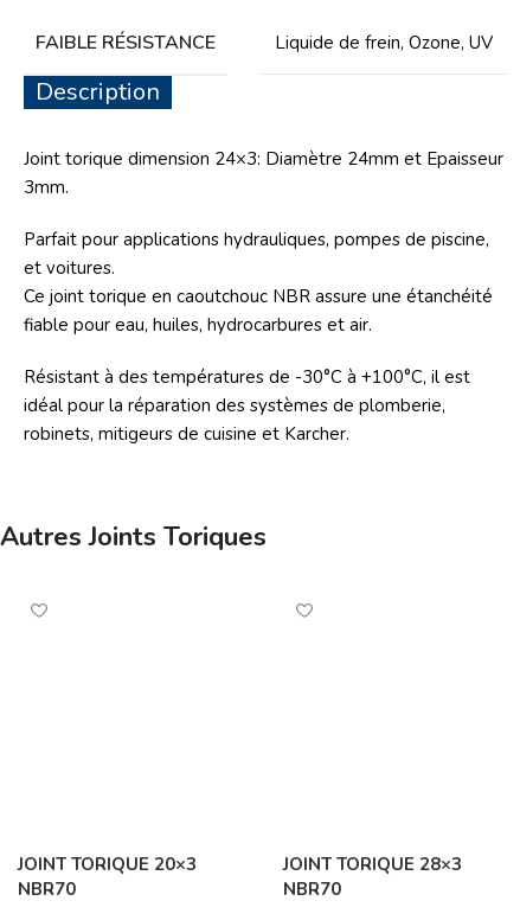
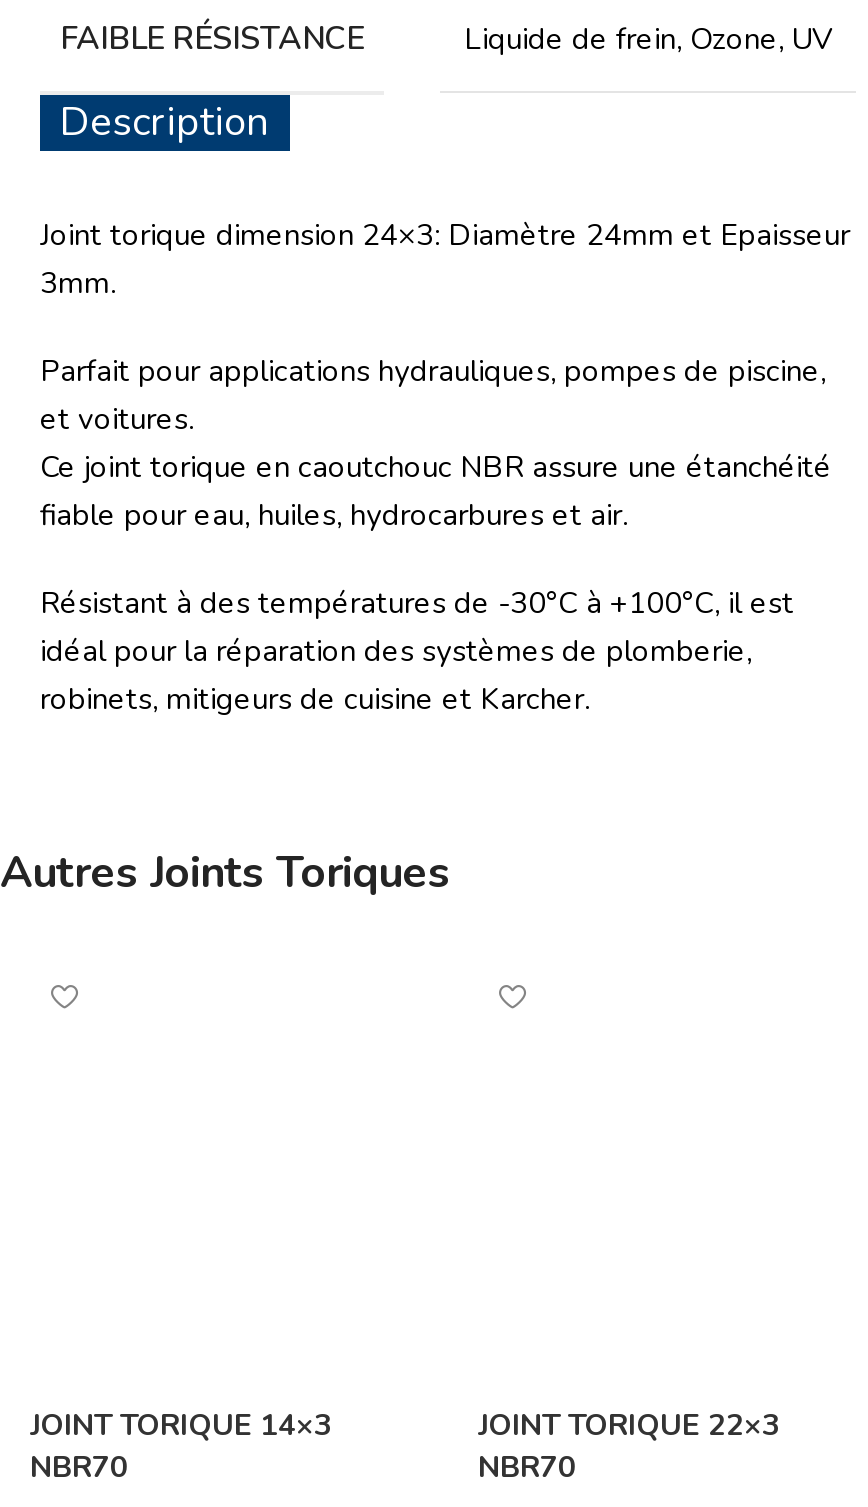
[18,853,197,876] JOINT TORIQUE 20×3 -> [30,1405,332,1445] JOINT TORIQUE 14×3
[283,853,462,876] JOINT TORIQUE 28×3 -> [478,1405,780,1445] JOINT TORIQUE 22×3

